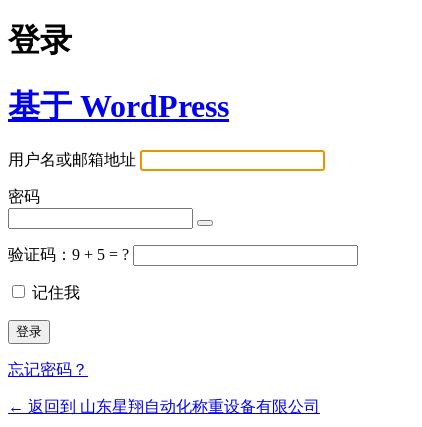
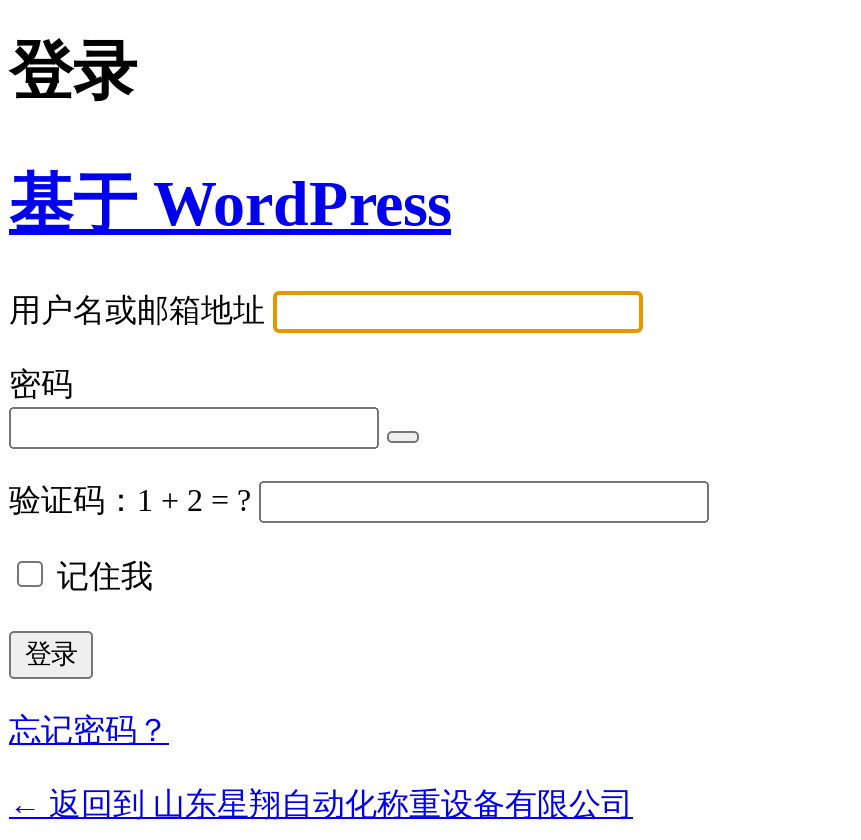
[8,246,133,263] 验证码：9 + 5 = ? -> [9,484,259,518] 验证码：1 + 2 = ?

